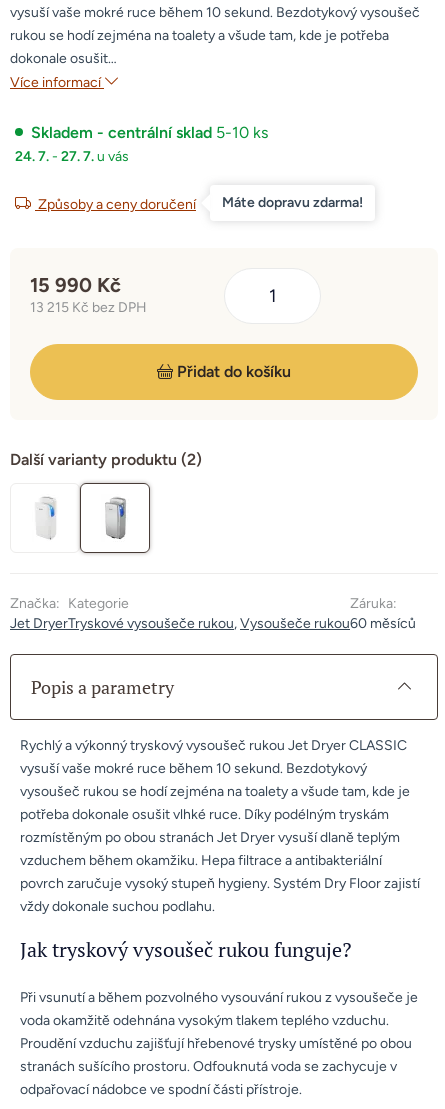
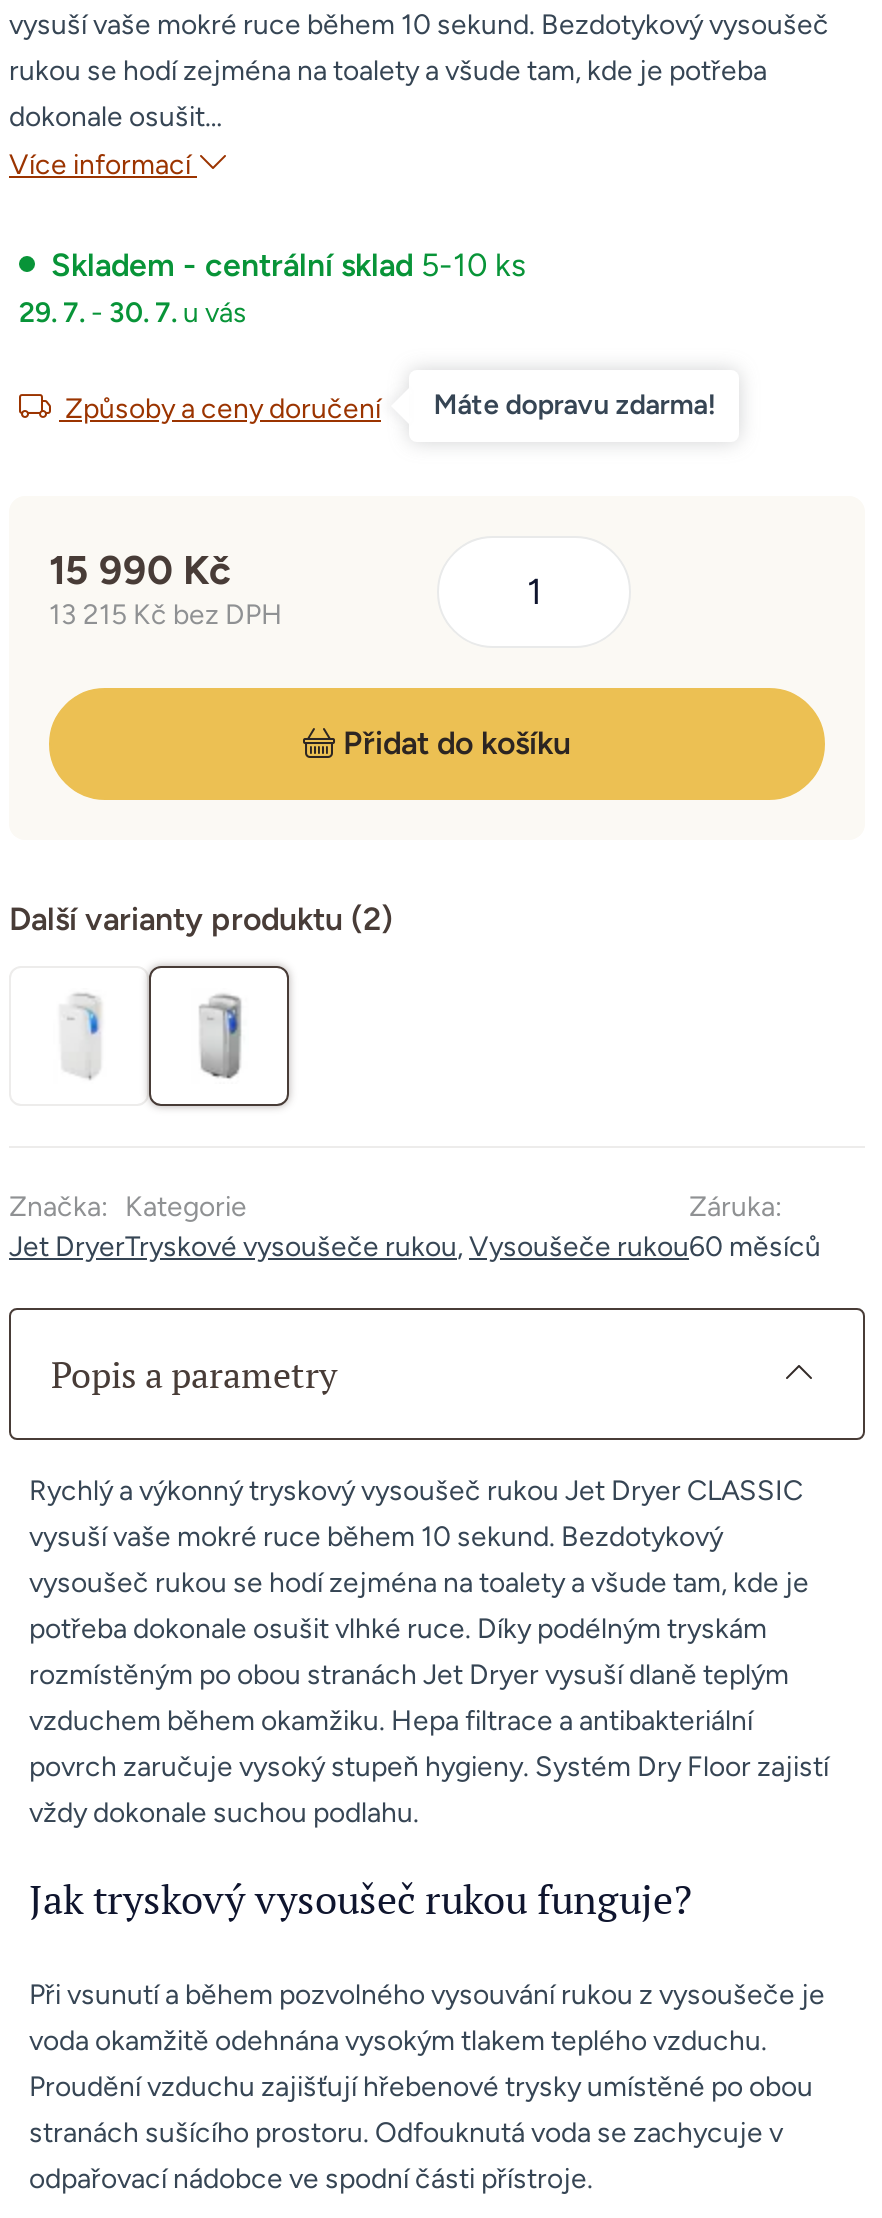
[15,148,129,165] 24. 7. - 27. 7. u vás -> [19,295,247,329] 29. 7. - 30. 7. u vás

